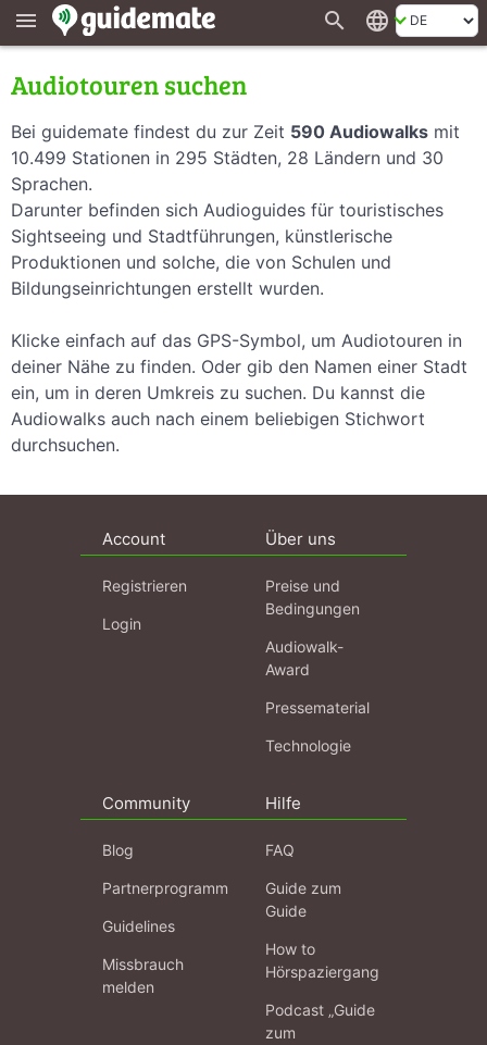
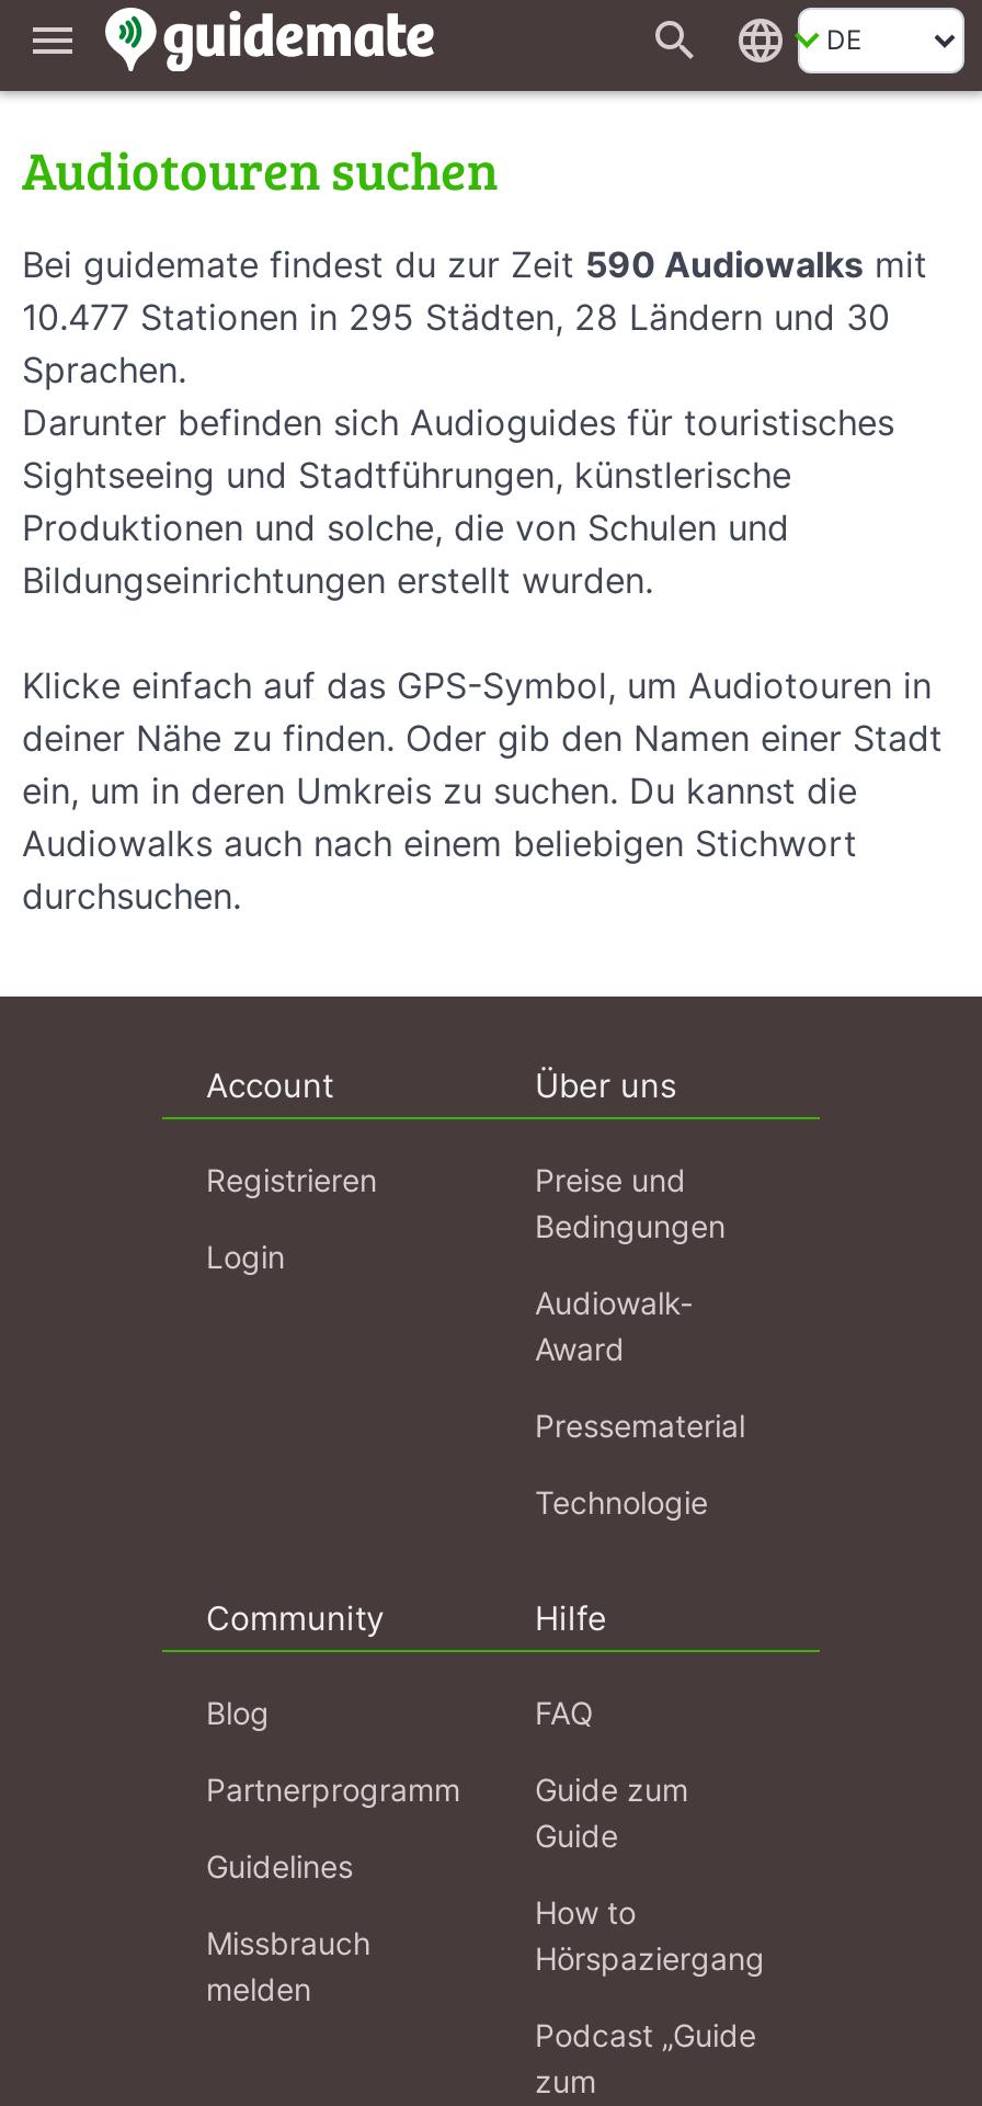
[11,147,444,168] 10.499 Stationen in 295 Städten, 28 Ländern und 30 -> [22,294,890,338] 10.477 Stationen in 295 Städten, 28 Ländern und 30

